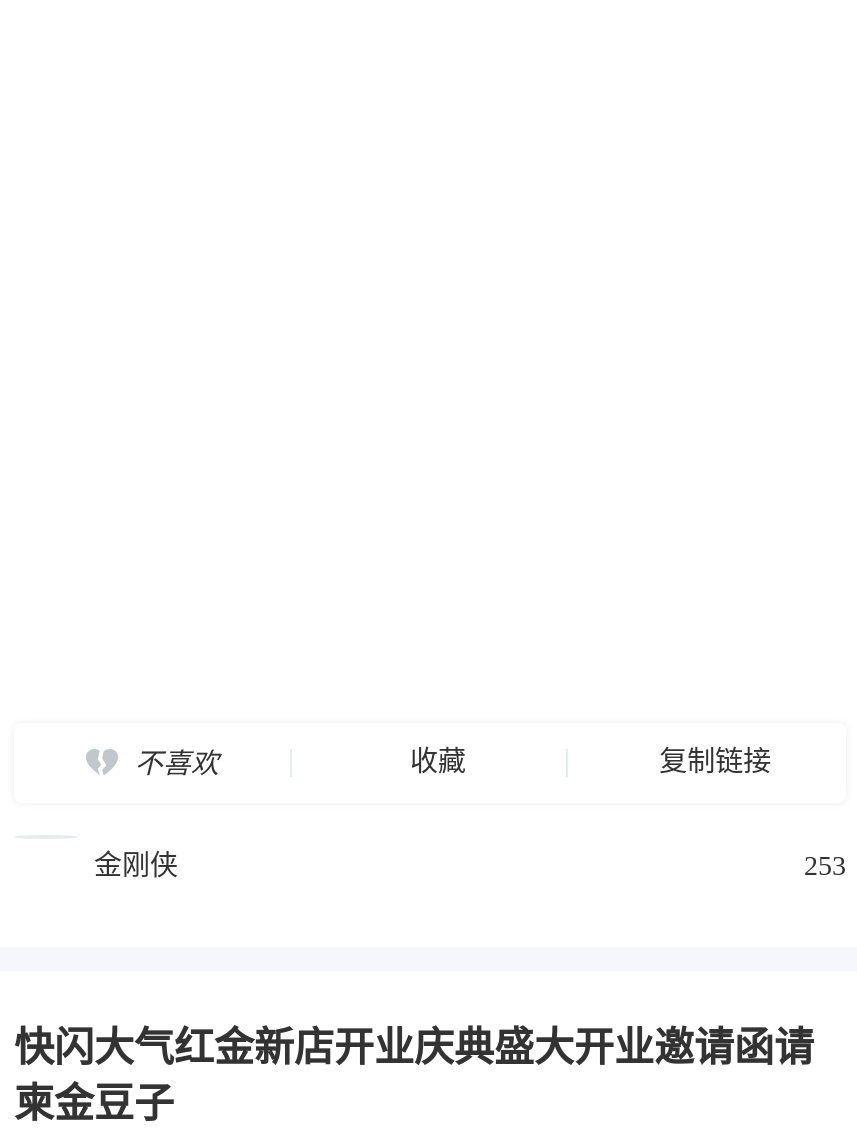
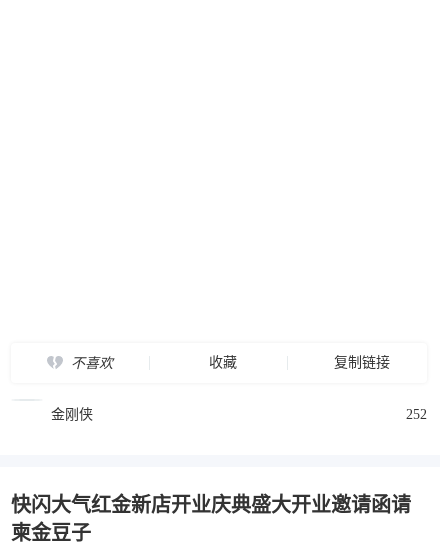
[804,851,846,881] 253 -> [406,407,427,422] 252

